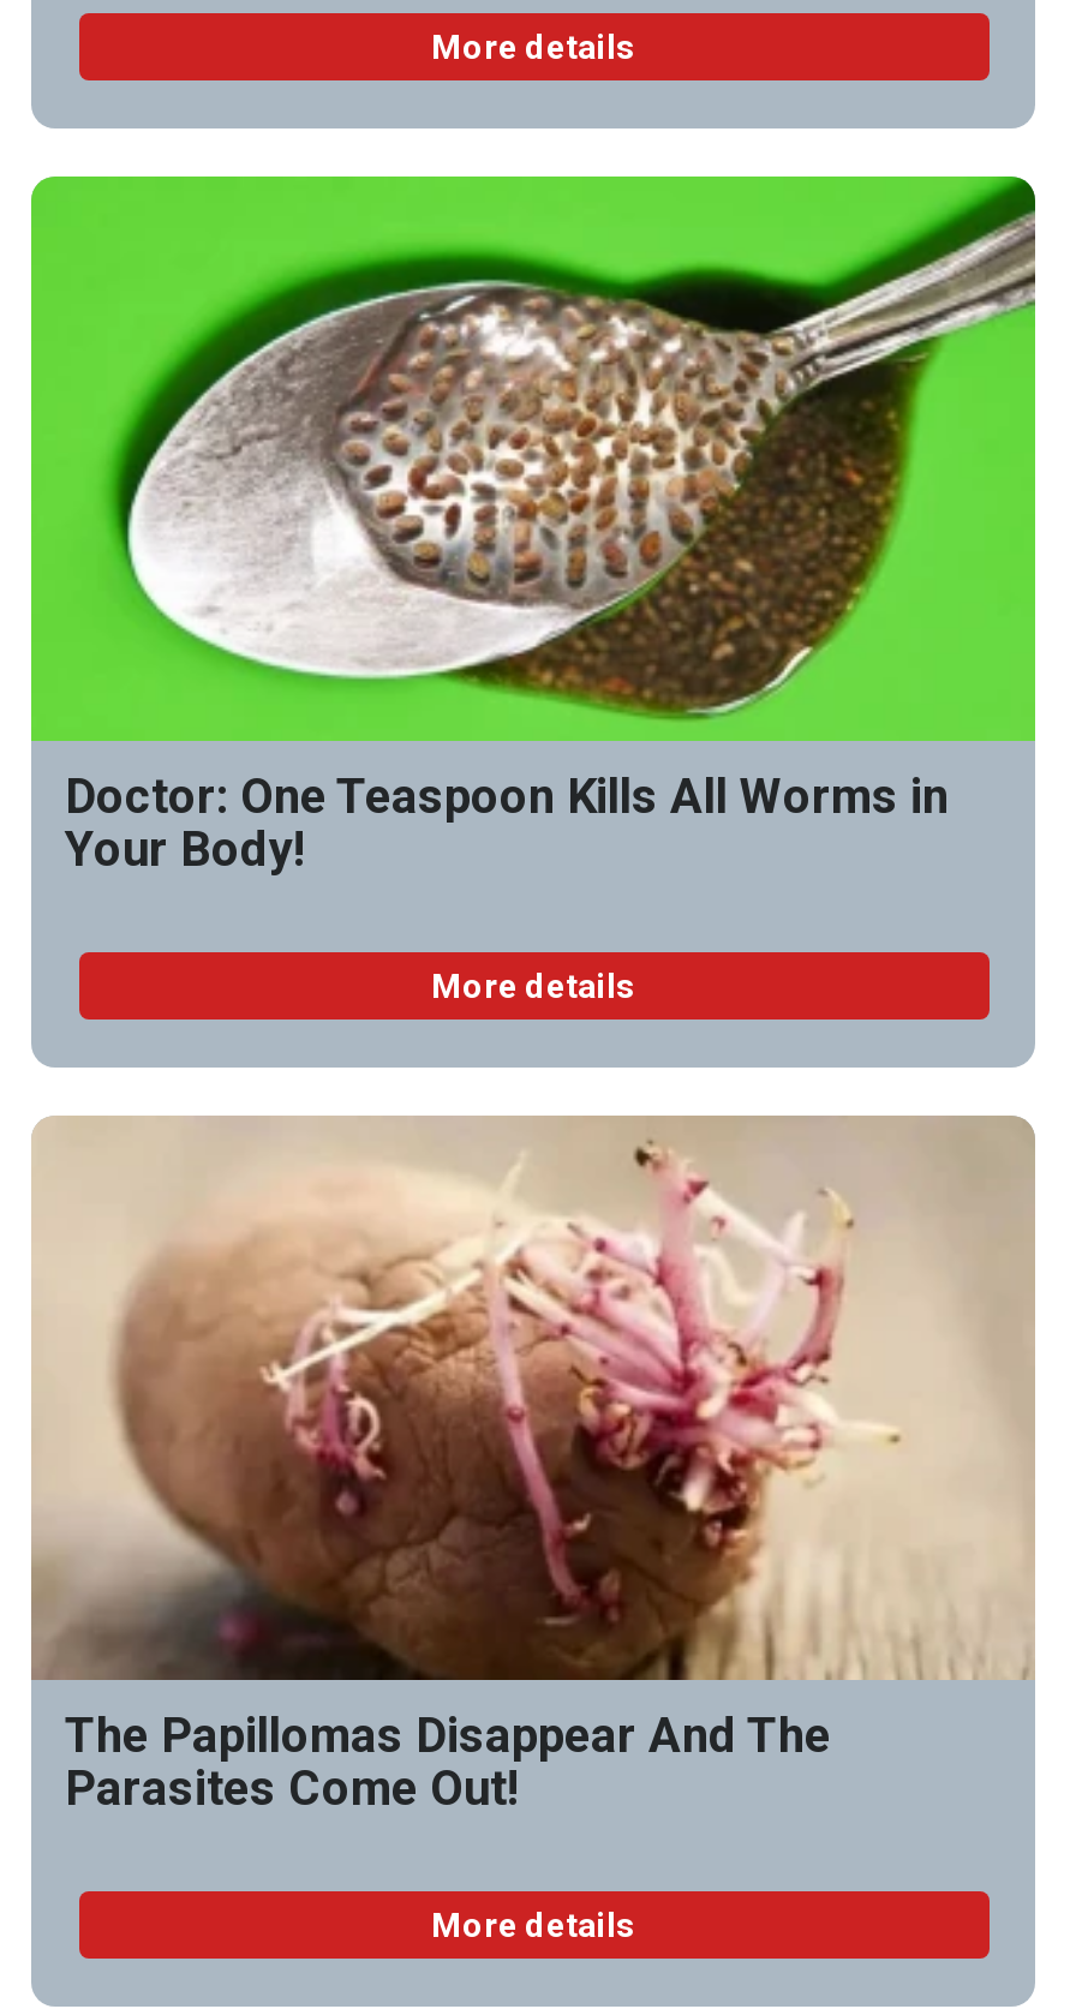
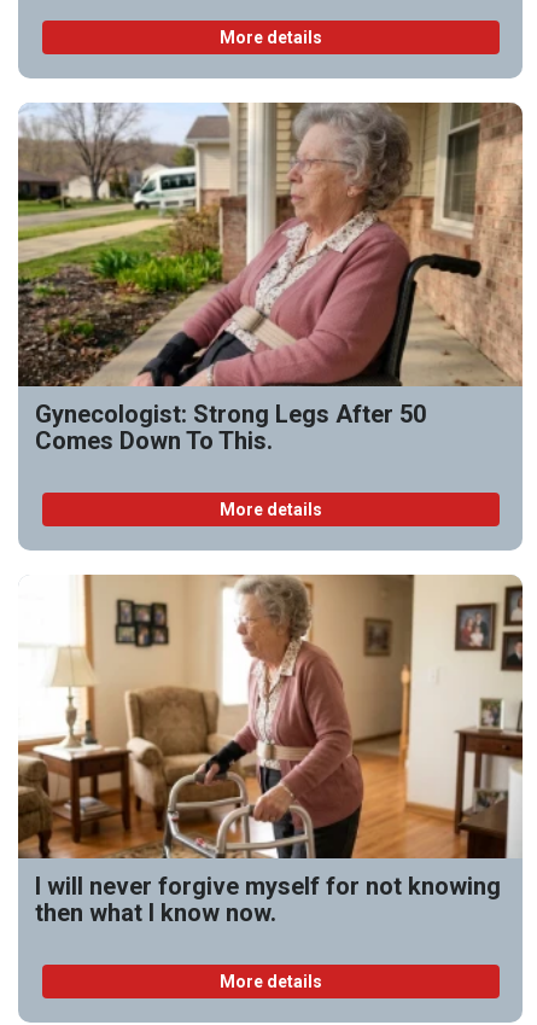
[29,174,1038,879] [image] | Doctor: One Teaspoon Kills All Worms in | Your Body! -> [17,101,524,456] [image] | Gynecologist: Strong Legs After 50 | Comes Down To This.
[31,1116,1033,1818] [image] | The Papillomas Disappear And The | Parasites Come Out! -> [18,575,523,928] [image] | I will never forgive myself for not knowing | then what I know now.

